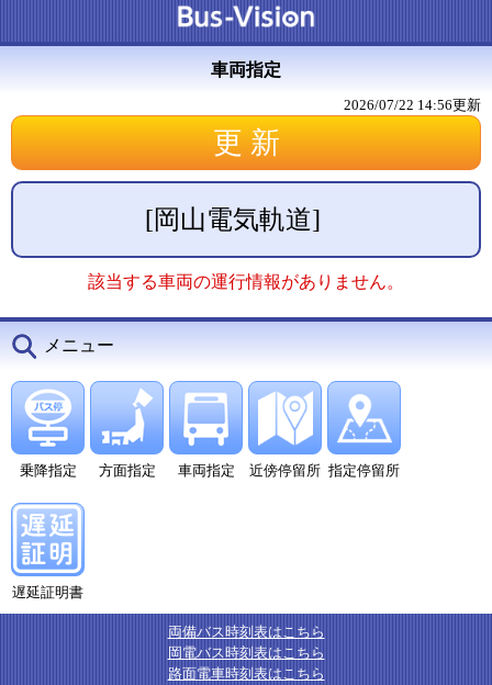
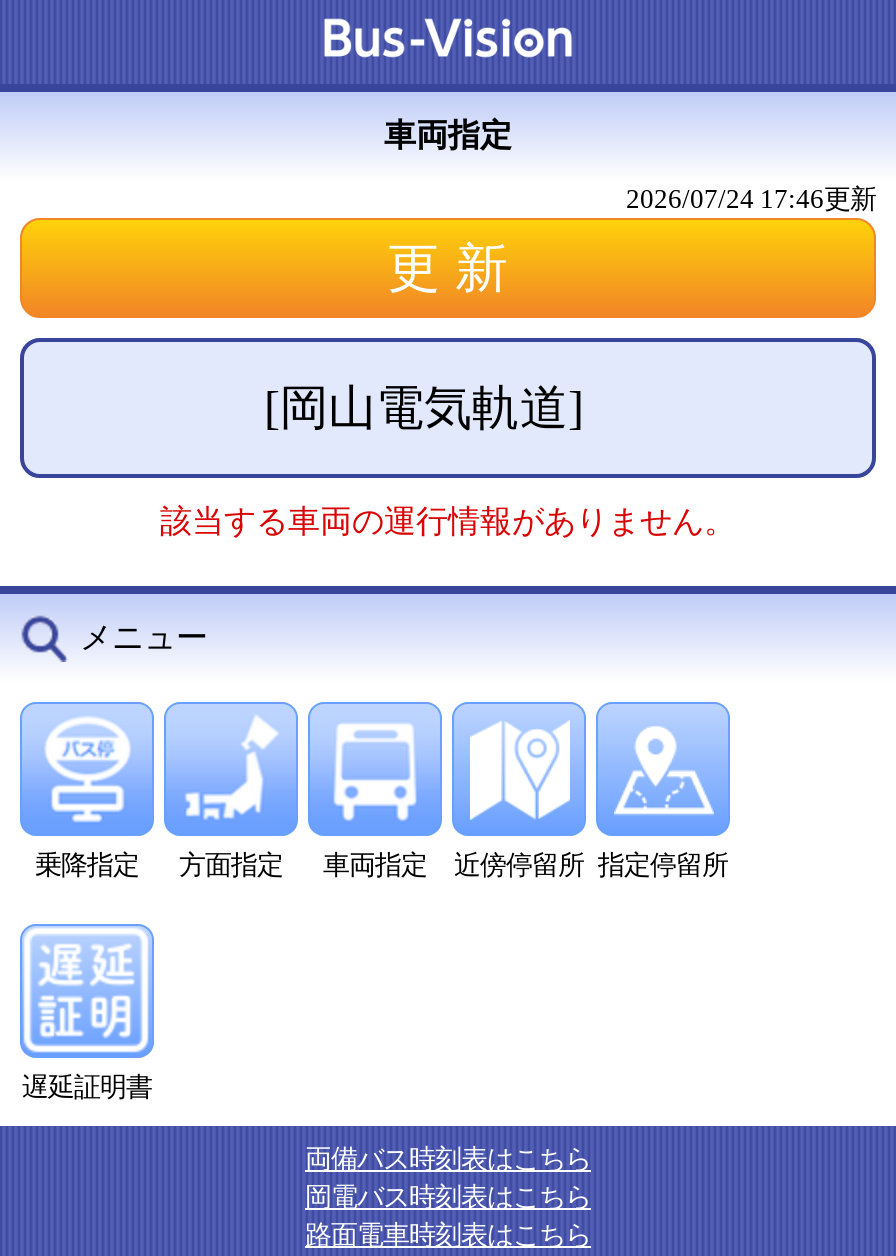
[344,97,481,113] 2026/07/22 14:56更新 -> [626,185,876,215] 2026/07/24 17:46更新

